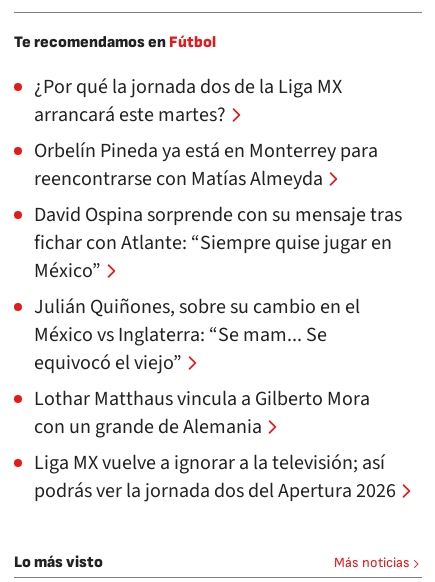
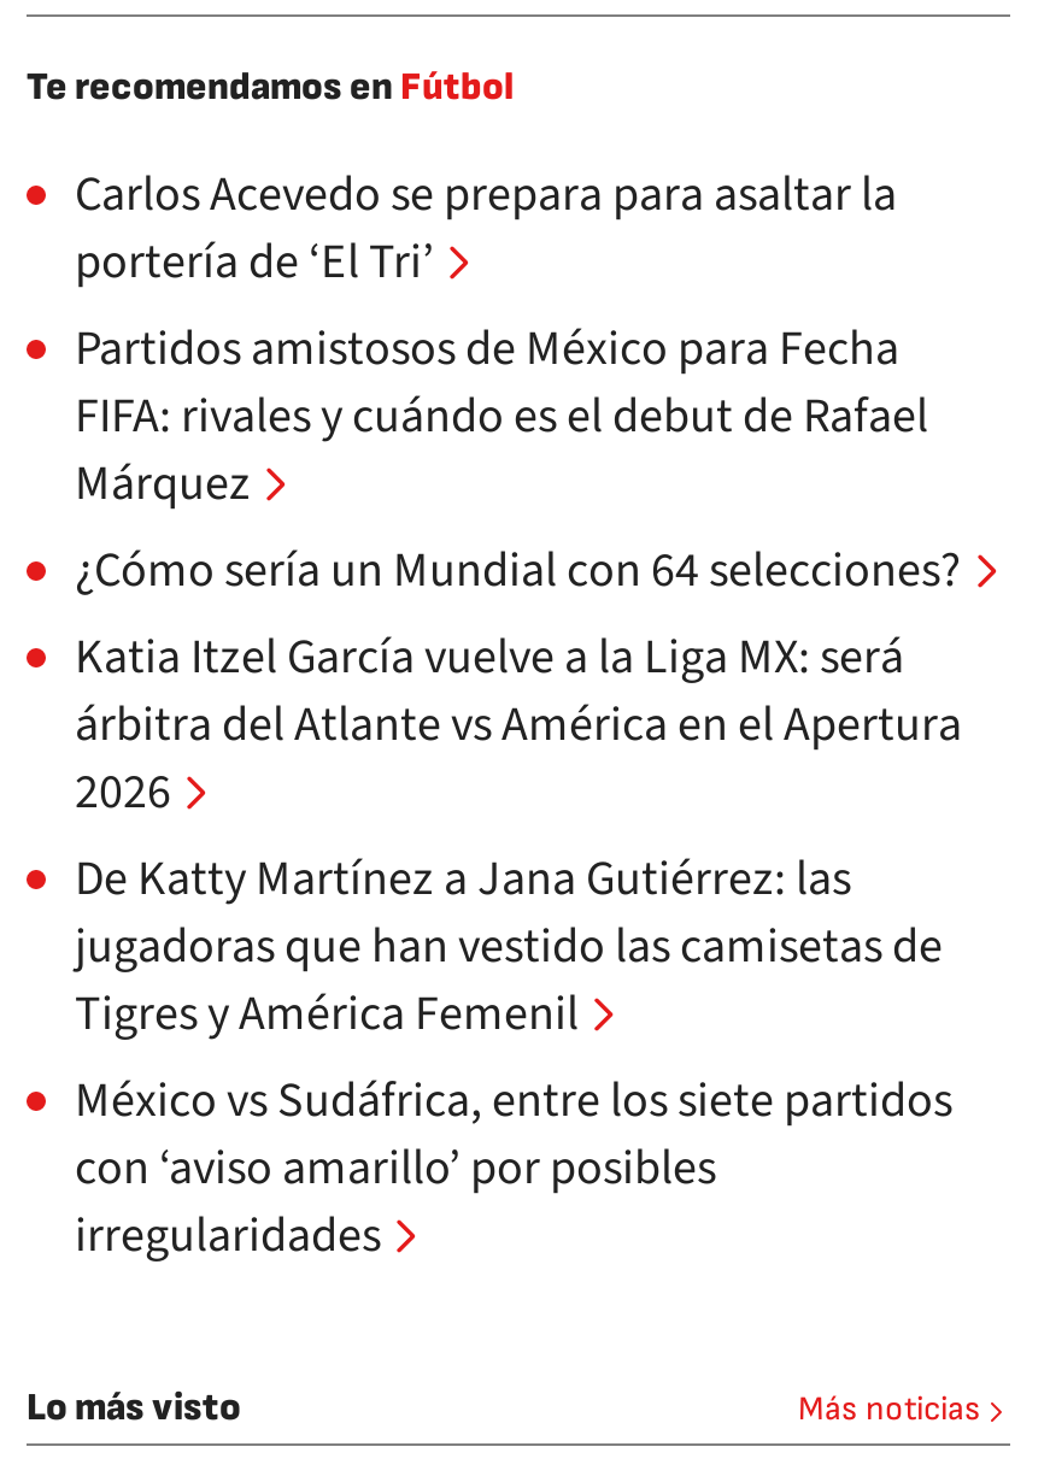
[34,73,402,505] ¿Por qué la jornada dos de la Liga MX | arrancará este martes? | Orbelín Pineda ya está en Monterrey para | reencontrarse con Matías Almeyda | David Ospina sorprende con su mensaje tras | fichar con Atlante: “Siempre quise jugar en | México” | Julián Quiñones, sobre su cambio en el | México vs Inglaterra: “Se mam... Se | equivocó el viejo” | Lothar Matthaus vincula a Gilberto Mora | con un grande de Alemania | Liga MX vuelve a ignorar a la televisión; así | podrás ver la jornada dos del Apertura 2026 -> [75,161,962,1270] Carlos Acevedo se prepara para asaltar la | portería de ‘El Tri’ | Partidos amistosos de México para Fecha | FIFA: rivales y cuándo es el debut de Rafael | Márquez | ¿Cómo sería un Mundial con 64 selecciones? | Katia Itzel García vuelve a la Liga MX: será | árbitra del Atlante vs América en el Apertura | 2026 | De Katty Martínez a Jana Gutiérrez: las | jugadoras que han vestido las camisetas de | Tigres y América Femenil | México vs Sudáfrica, entre los siete partidos | con ‘aviso amarillo’ por posibles | irregularidades

